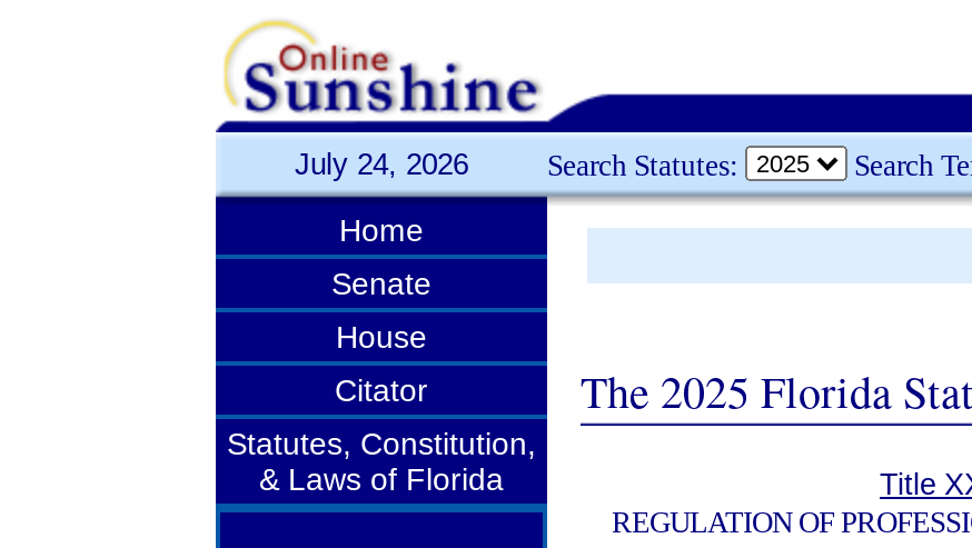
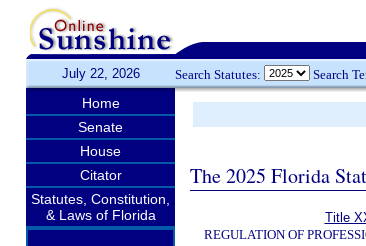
[295,148,468,181] July 24, 2026 -> [61,66,139,81] July 22, 2026

